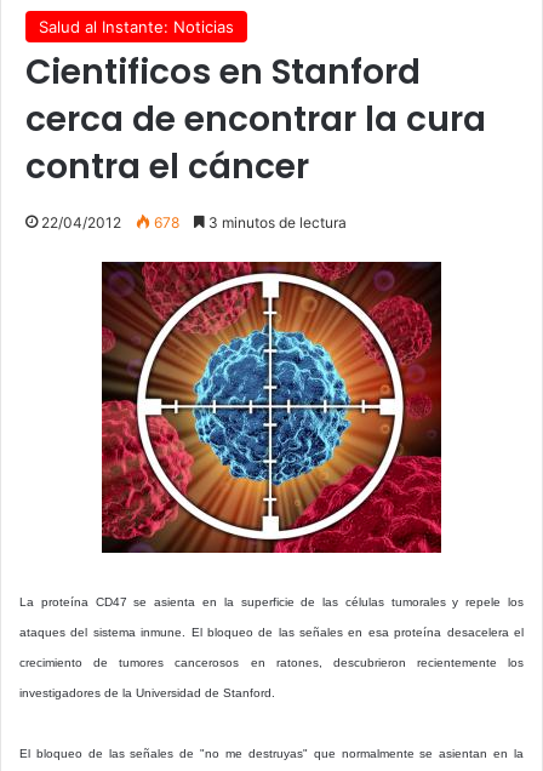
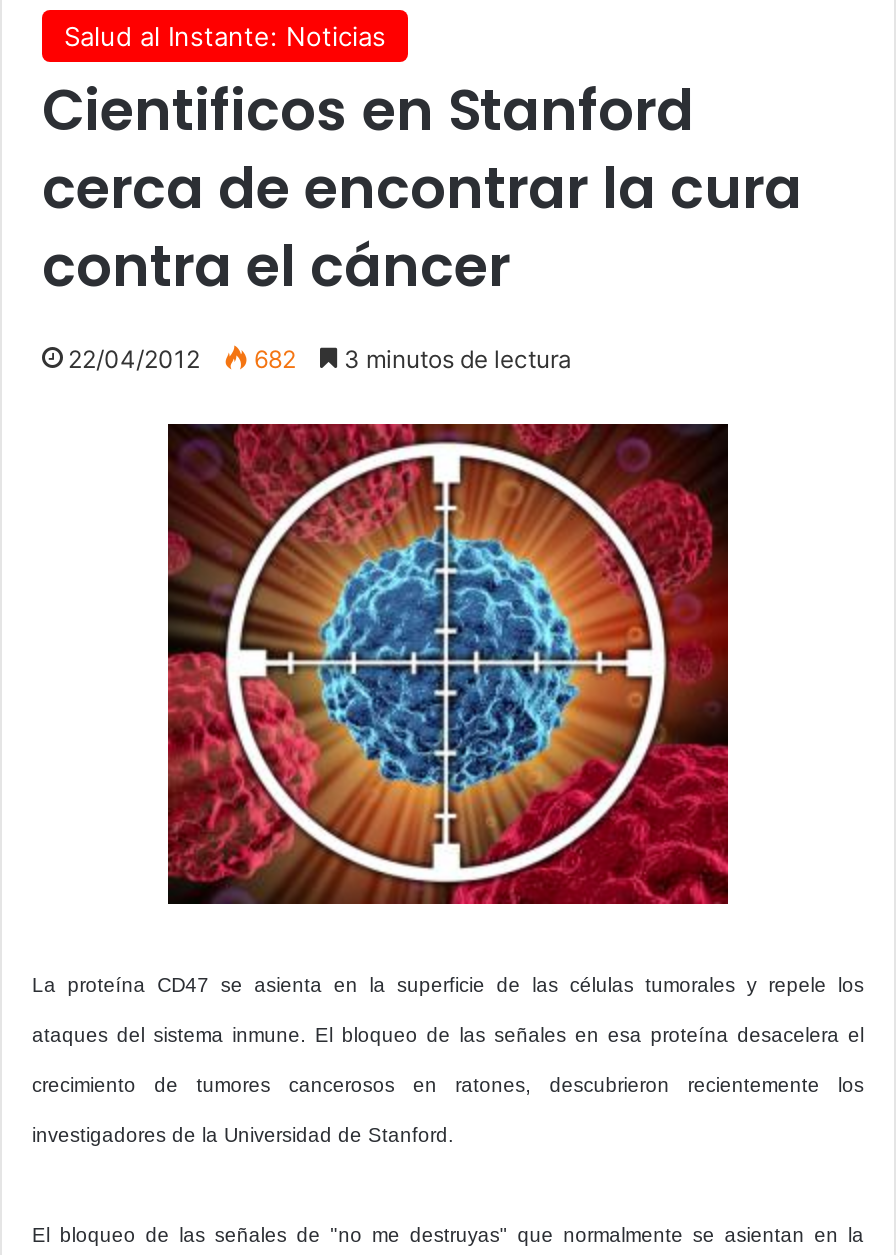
[41,213,347,231] 22/04/2012 678 3 minutos de lectura -> [68,344,572,374] 22/04/2012 682 3 minutos de lectura

